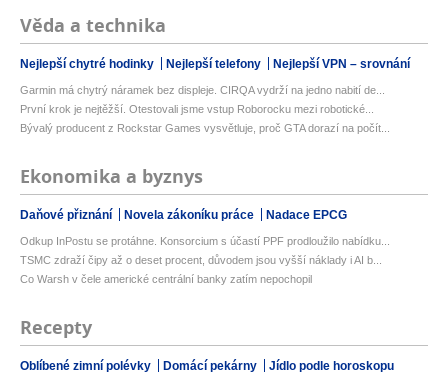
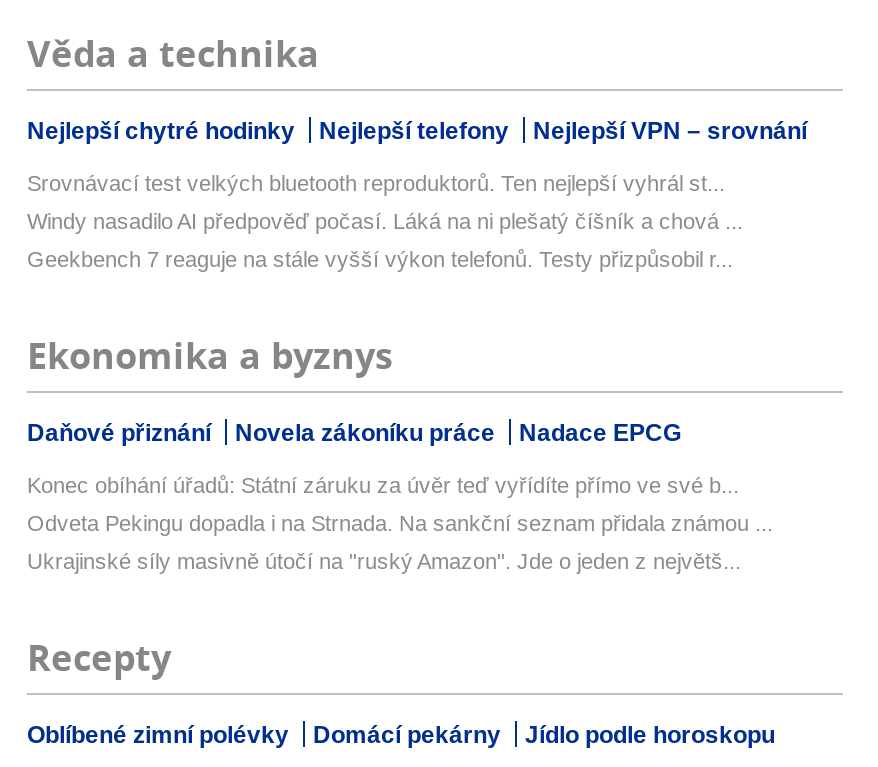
[20,84,385,96] Garmin má chytrý náramek bez displeje. CIRQA vydrží na jedno nabití de... -> [27,172,725,196] Srovnávací test velkých bluetooth reproduktorů. Ten nejlepší vyhrál st...
[20,103,374,115] První krok je nejtěžší. Otestovali jsme vstup Roborocku mezi robotické... -> [27,210,743,234] Windy nasadilo AI předpověď počasí. Láká na ni plešatý číšník a chová ...
[20,122,390,134] Bývalý producent z Rockstar Games vysvětluje, proč GTA dorazí na počít... -> [27,248,733,272] Geekbench 7 reaguje na stále vyšší výkon telefonů. Testy přizpůsobil r...
[20,235,390,247] Odkup InPostu se protáhne. Konsorcium s účastí PPF prodloužilo nabídku... -> [27,474,739,498] Konec obíhání úřadů: Státní záruku za úvěr teď vyřídíte přímo ve své b...
[20,254,382,266] TSMC zdraží čipy až o deset procent, důvodem jsou vyšší náklady i AI b... -> [27,512,773,536] Odveta Pekingu dopadla i na Strnada. Na sankční seznam přidala známou ...
[20,273,312,285] Co Warsh v čele americké centrální banky zatím nepochopil -> [27,550,741,574] Ukrajinské síly masivně útočí na "ruský Amazon". Jde o jeden z největš...

